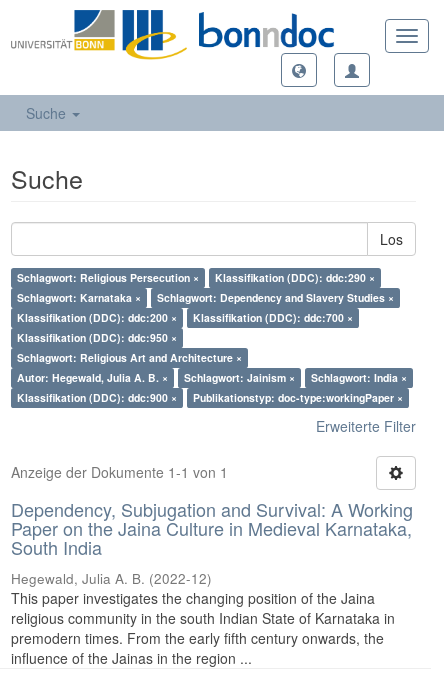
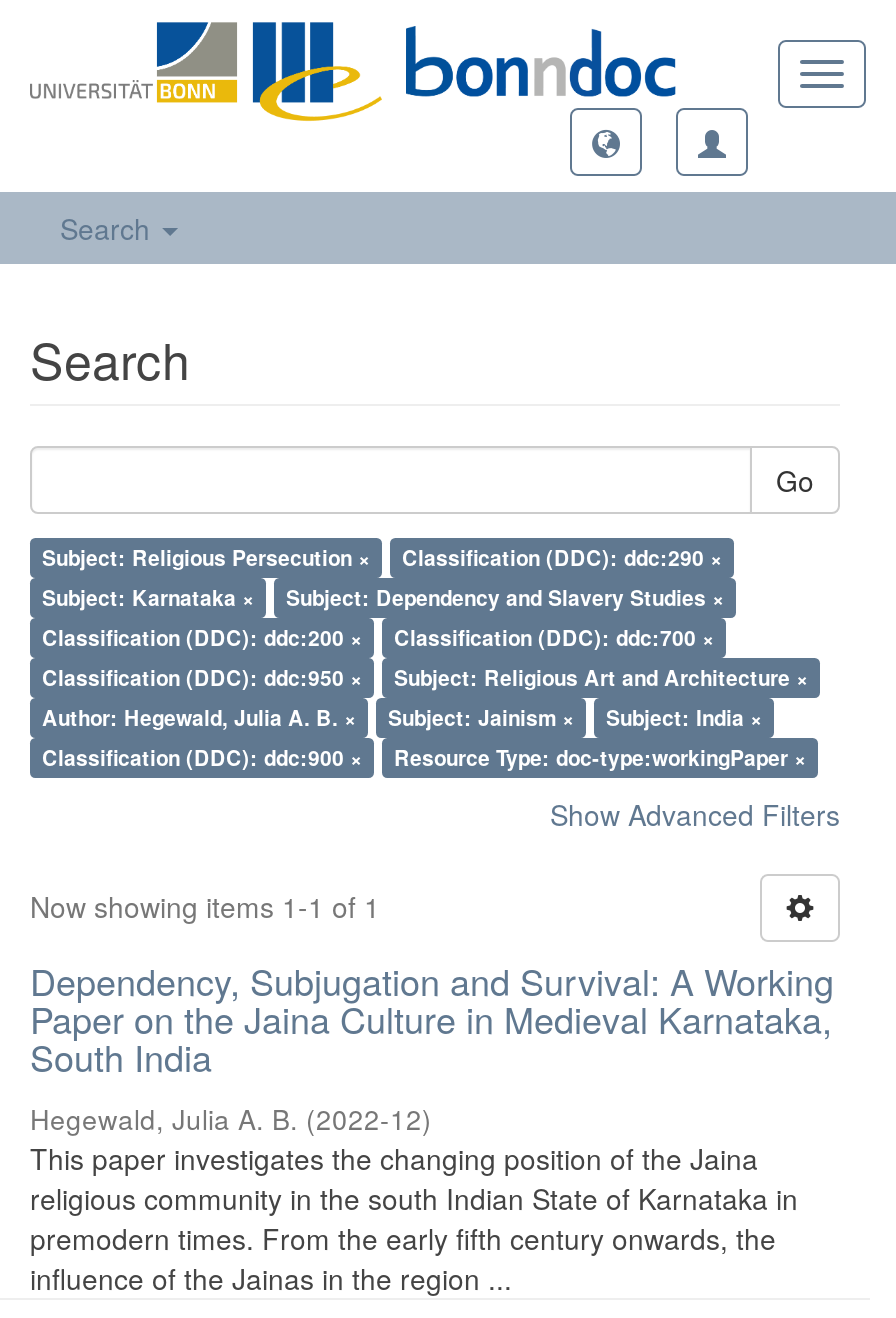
[26,103,70,123] Suche -> [60,208,158,248] Search
[11,160,83,196] Suche -> [30,322,190,394] Search
[380,229,403,249] Los -> [776,460,814,500] Go
[17,270,407,405] Schlagwort: Religious Persecution × | Klassifikation (DDC): ddc:290 × | Schlagwort: Karnataka × | Schlagwort: Dependency and Slavery Studies × | Klassifikation (DDC): ddc:200 × | Klassifikation (DDC): ddc:700 × | Klassifikation (DDC): ddc:950 × | Schlagwort: Religious Art and Architecture × | Autor: Hegewald, Julia A. B. × | Schlagwort: Jainism × | Schlagwort: India × | Klassifikation (DDC): ddc:900 × | Publikationstyp: doc-type:workingPaper × -> [42,542,808,772] Subject: Religious Persecution × | Classification (DDC): ddc:290 × | Subject: Karnataka × | Subject: Dependency and Slavery Studies × | Classification (DDC): ddc:200 × | Classification (DDC): ddc:700 × | Classification (DDC): ddc:950 × | Subject: Religious Art and Architecture × | Author: Hegewald, Julia A. B. × | Subject: Jainism × | Subject: India × | Classification (DDC): ddc:900 × | Resource Type: doc-type:workingPaper ×
[316,416,416,436] Erweiterte Filter -> [550,794,840,834] Show Advanced Filters
[11,462,228,482] Anzeige der Dokumente 1-1 von 1 -> [30,886,380,926] Now showing items 1-1 of 1

